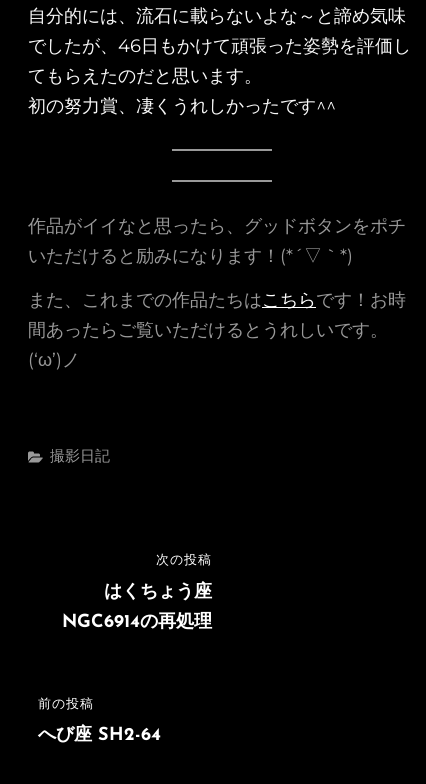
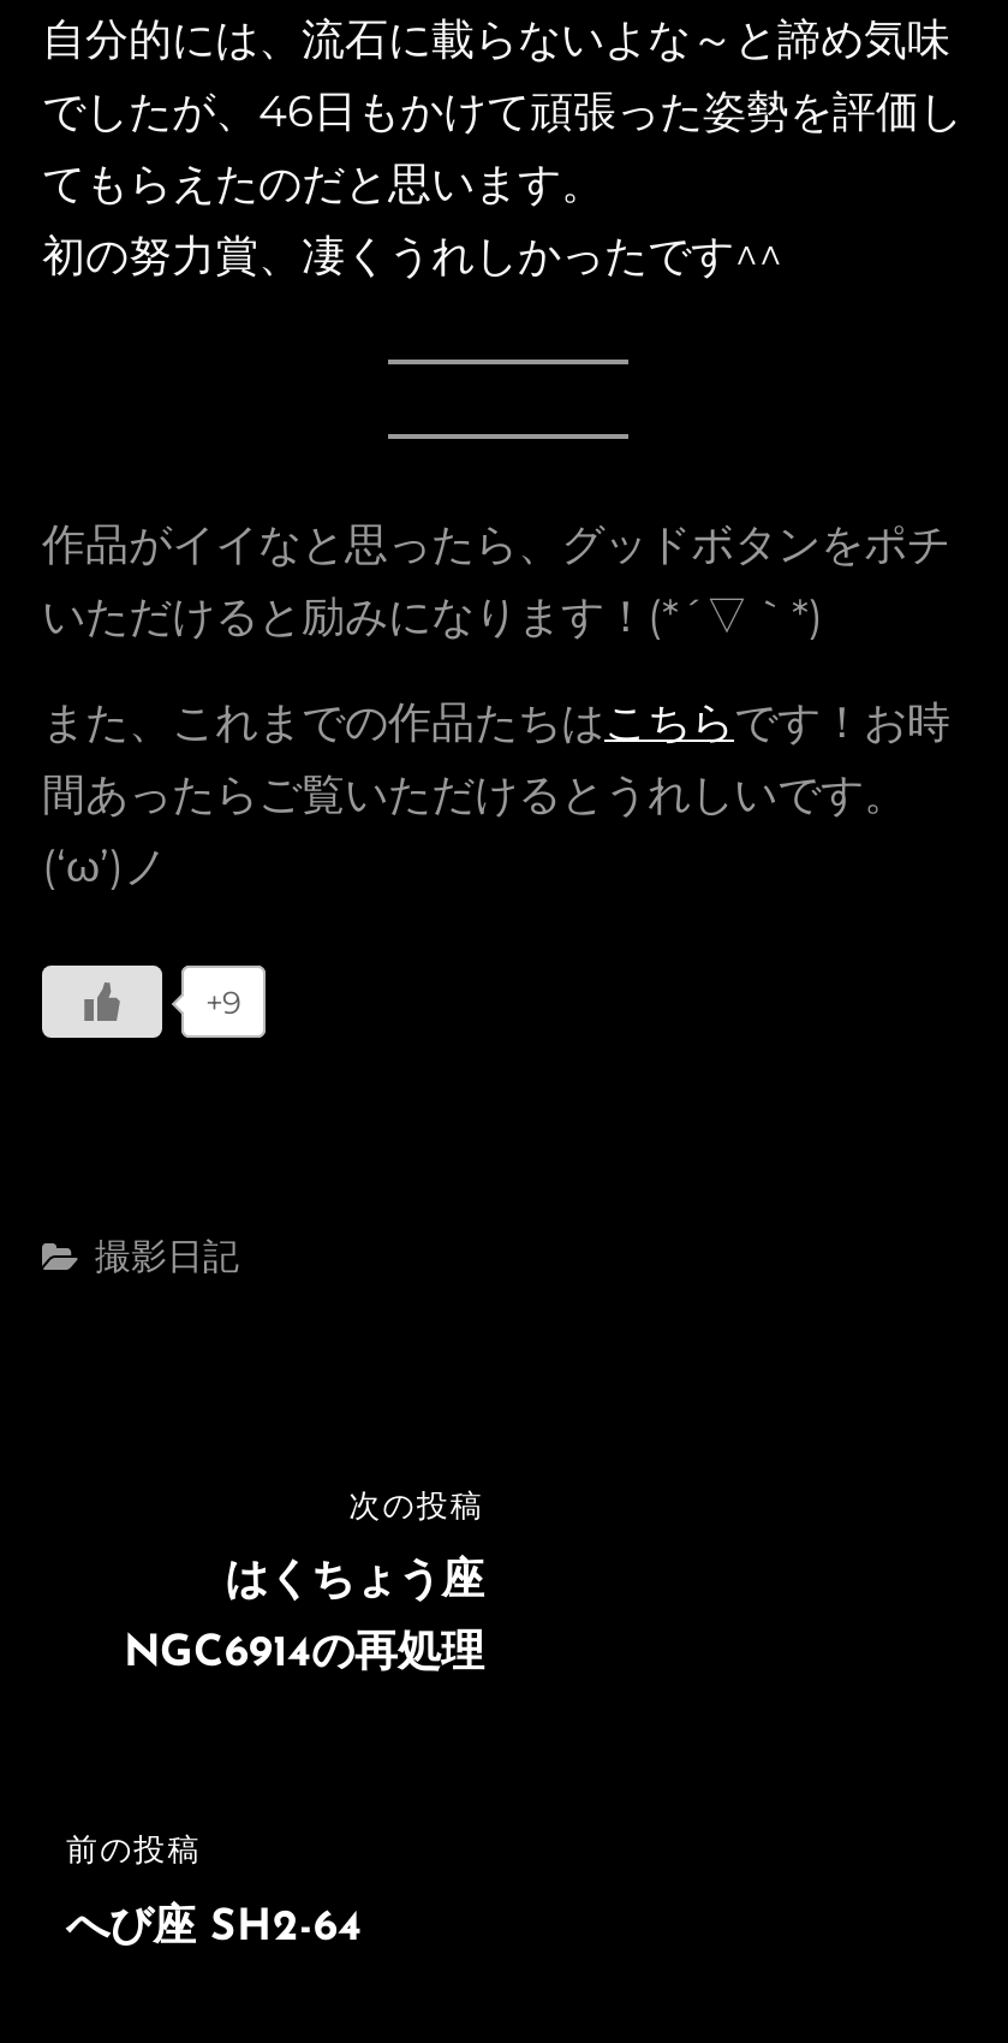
none -> [205,981,241,1019] +9

